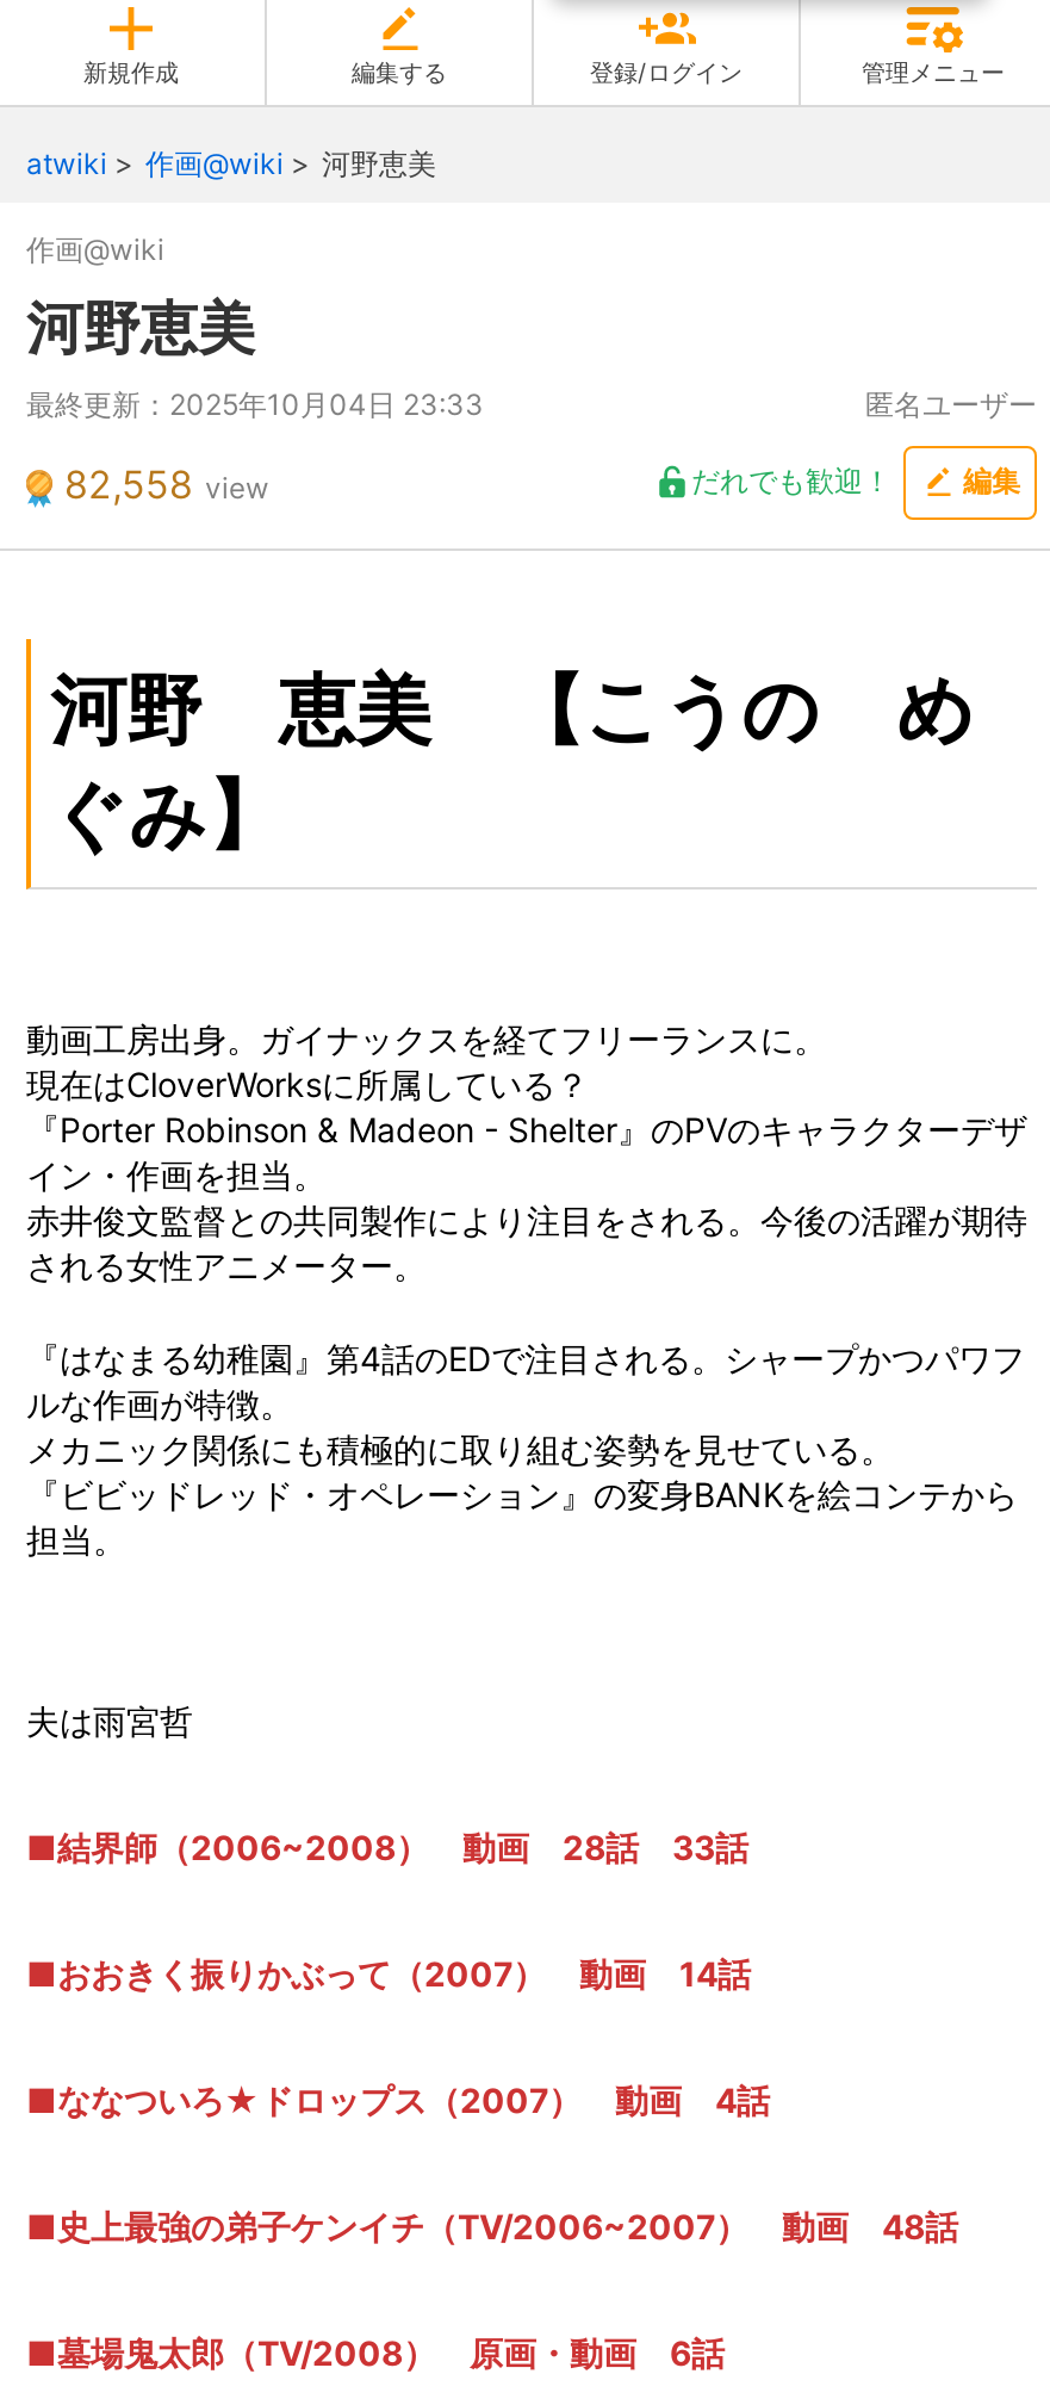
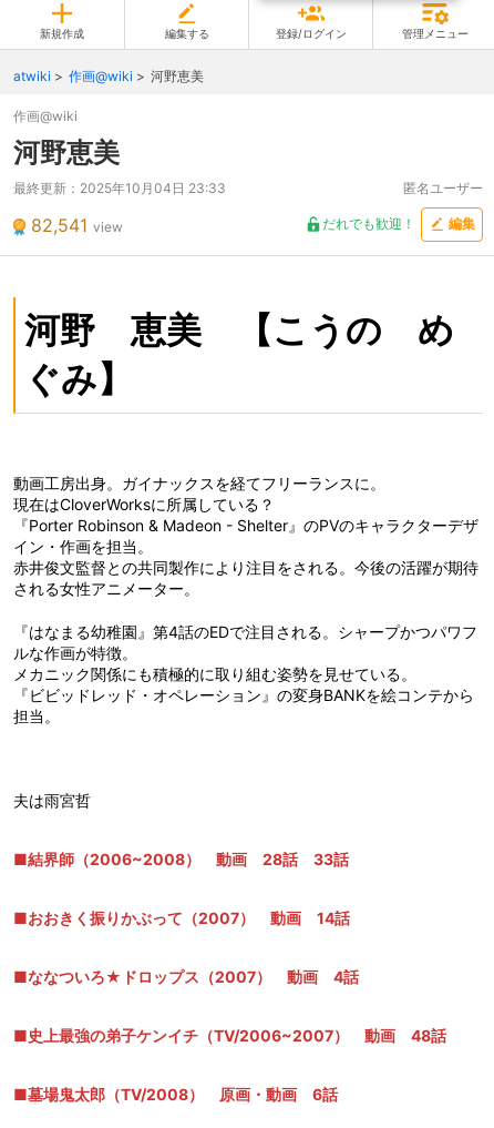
[64,459,269,507] 82,558 view -> [31,214,123,236] 82,541 view

